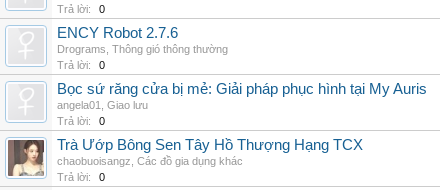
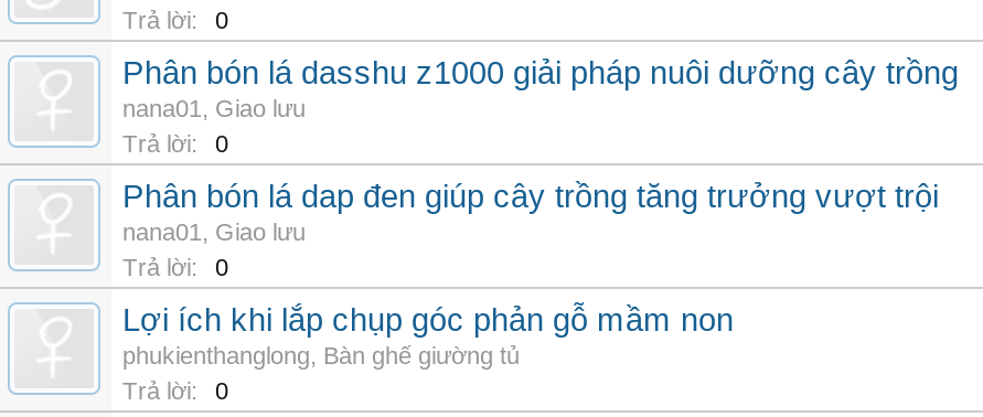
[57,25,228,55] ENCY Robot 2.7.6 | Drograms, Thông gió thông thường -> [122,55,959,121] Phân bón lá dasshu z1000 giải pháp nuôi dưỡng cây trồng | nana01, Giao lưu
[57,81,427,111] Bọc sứ răng cửa bị mẻ: Giải pháp phục hình tại My Auris | angela01, Giao lưu -> [122,179,939,245] Phân bón lá dap đen giúp cây trồng tăng trưởng vượt trội | nana01, Giao lưu
[7,139,44,177] [image] -> none
[57,137,363,167] Trà Ướp Bông Sen Tây Hồ Thượng Hạng TCX | chaobuoisangz, Các đồ gia dụng khác -> [122,302,734,368] Lợi ích khi lắp chụp góc phản gỗ mầm non | phukienthanglong, Bàn ghế giường tủ

